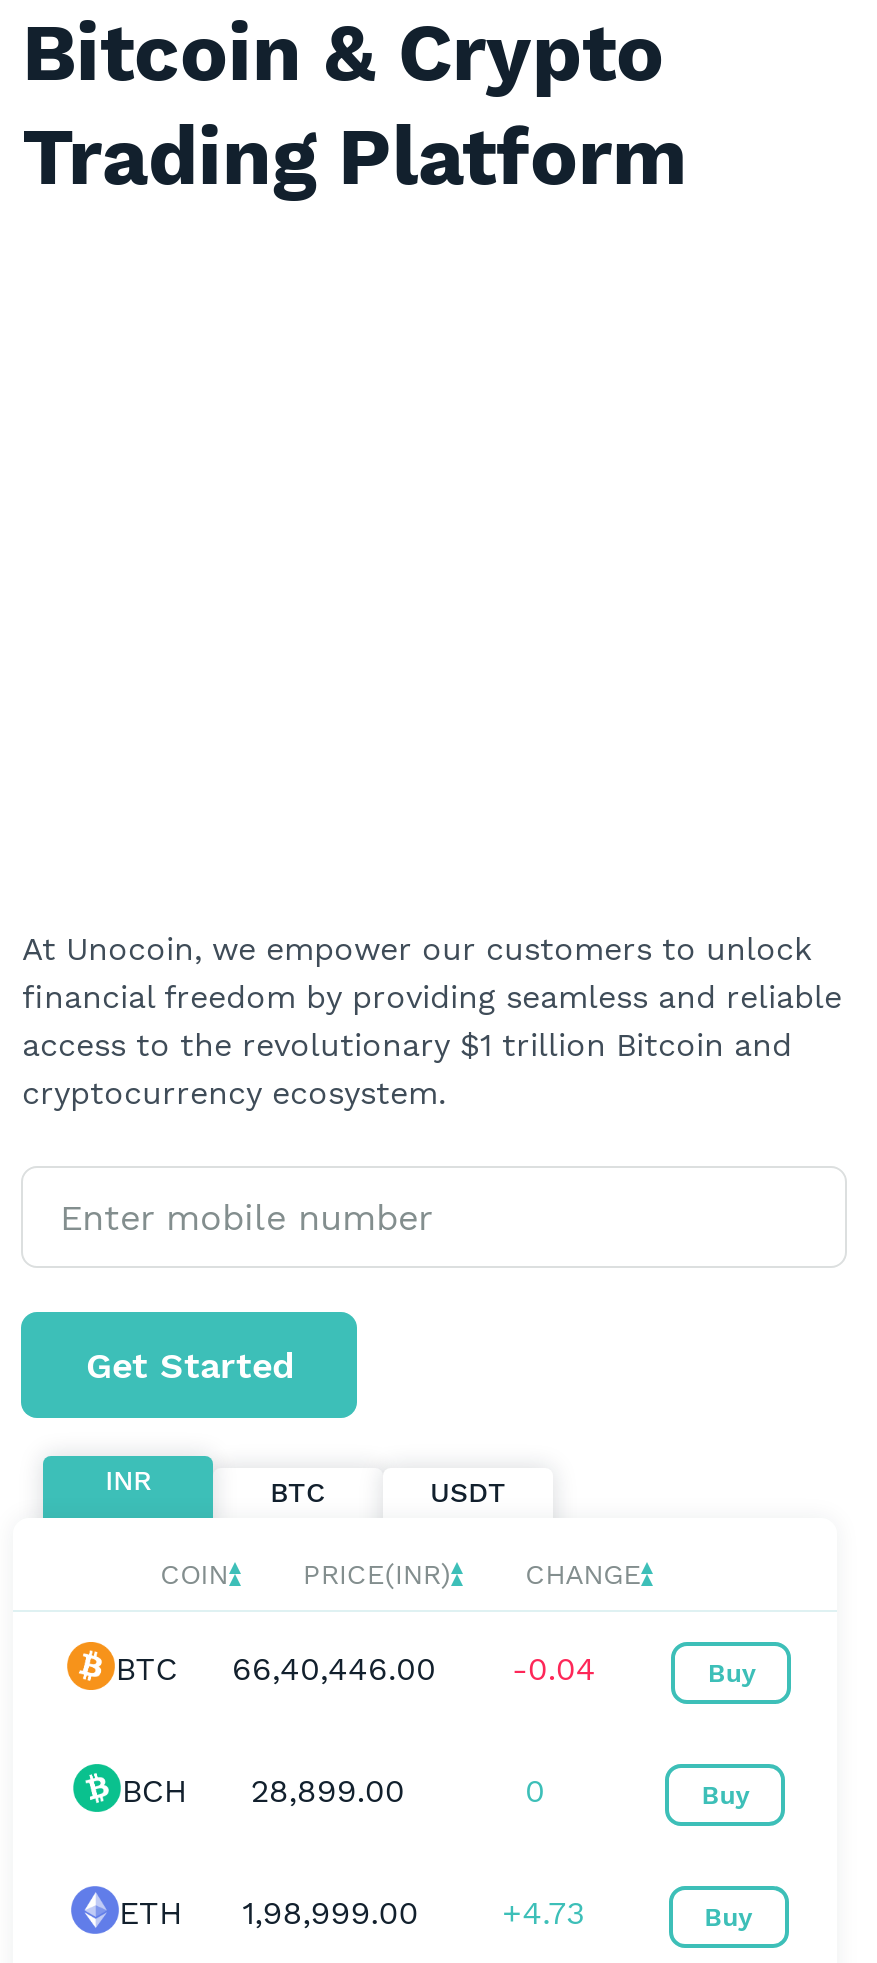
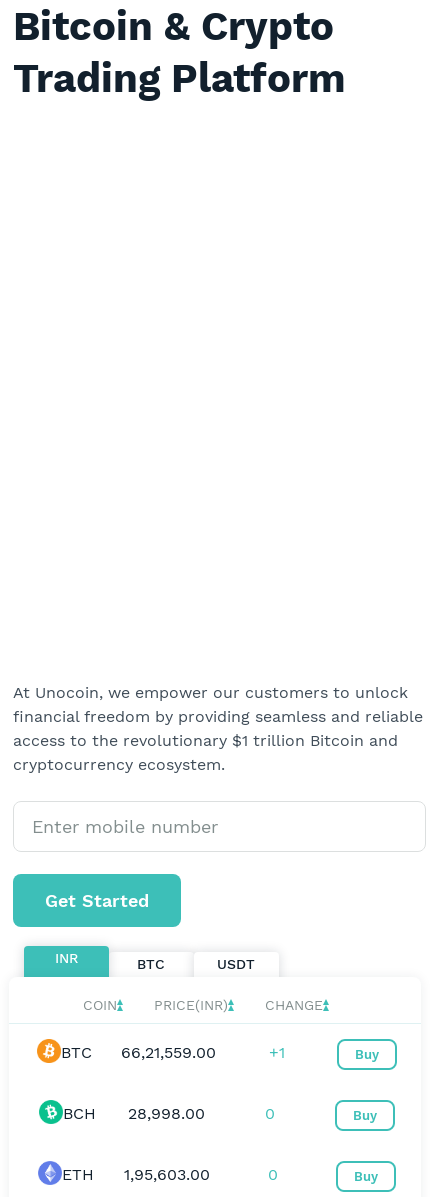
[232,1651,436,1689] 66,40,446.00 -> [121,1043,216,1062] 66,21,559.00
[512,1651,596,1689] -0.04 -> [269,1043,285,1062] +1
[122,1773,405,1811] BCH 28,899.00 -> [63,1104,205,1123] BCH 28,998.00
[119,1895,418,1933] ETH 1,98,999.00 -> [62,1165,210,1184] ETH 1,95,603.00
[502,1895,584,1933] +4.73 -> [268,1165,278,1184] 0

